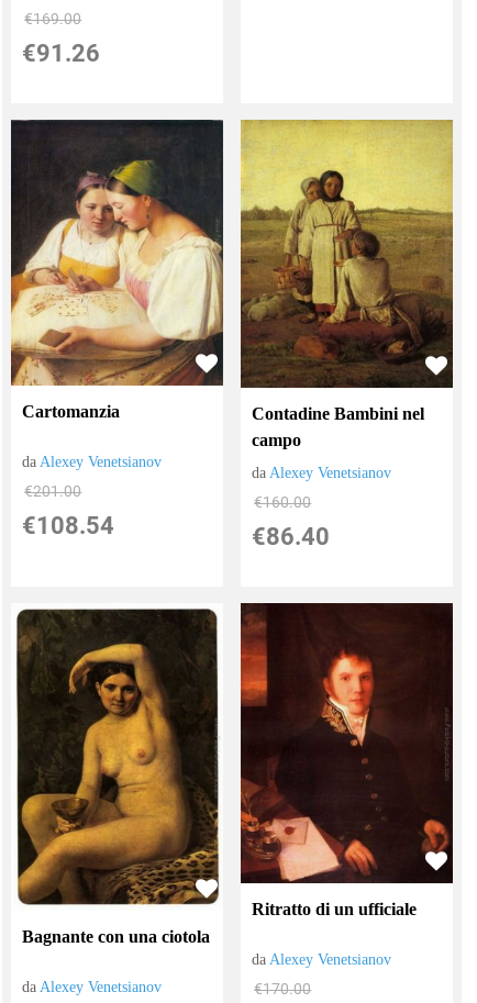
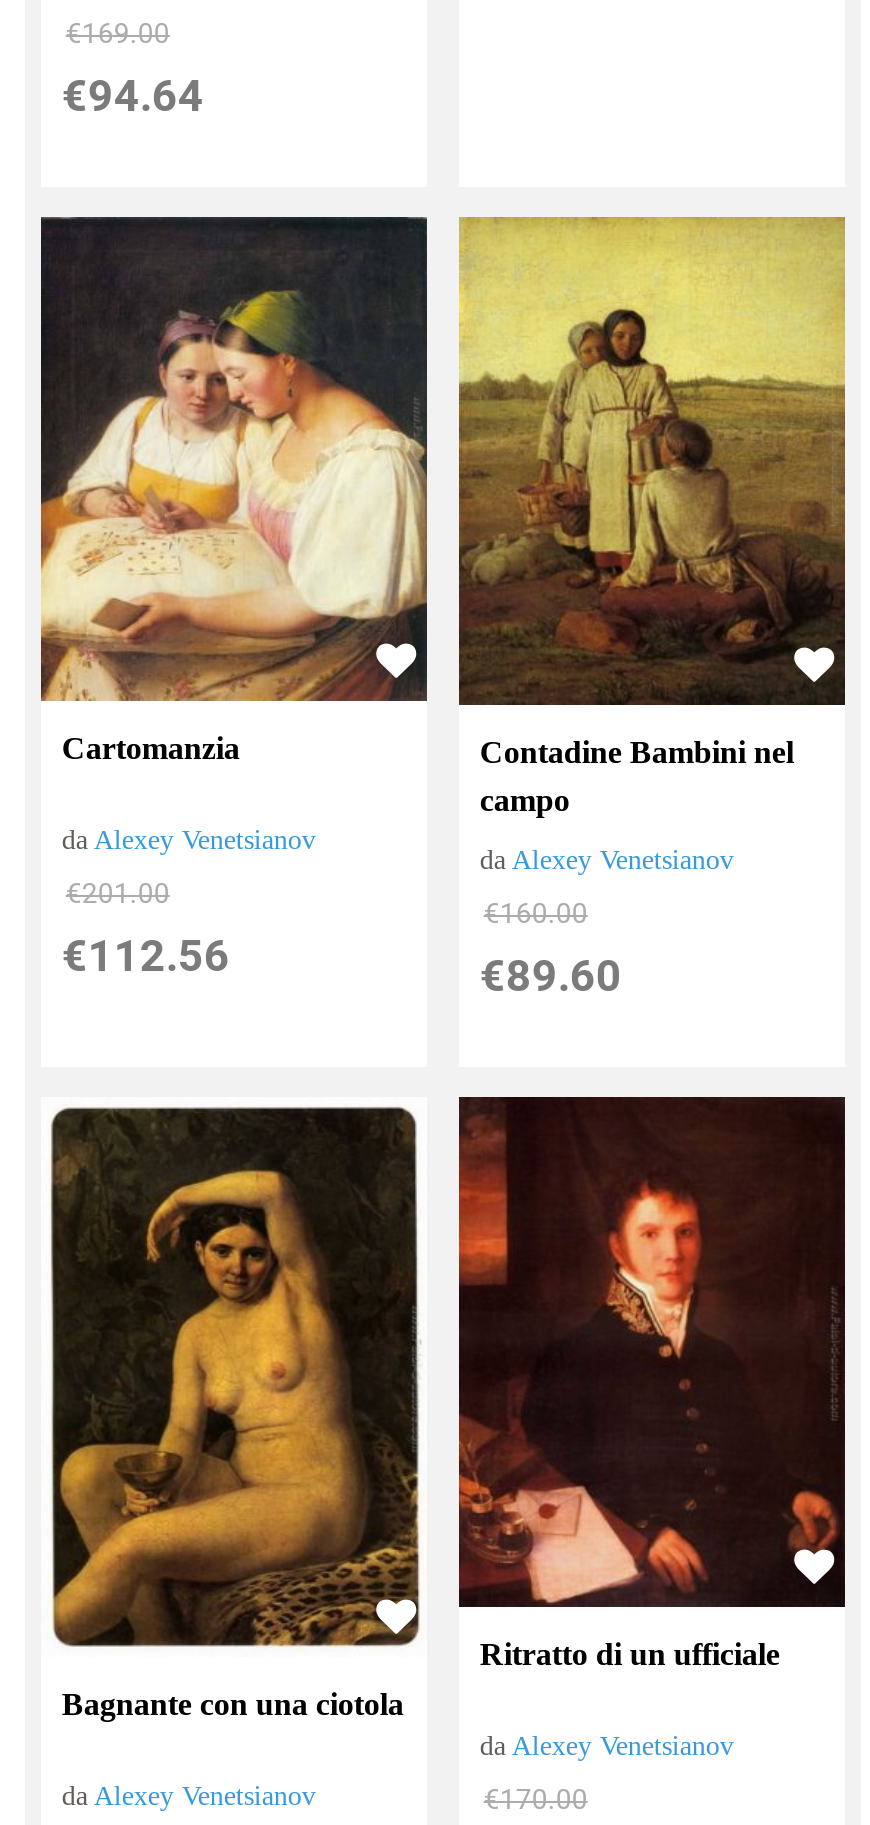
[22,39,100,67] €91.26 -> [62,70,204,120] €94.64
[22,512,115,539] €108.54 -> [62,931,230,981] €112.56
[252,523,330,550] €86.40 -> [480,951,622,1001] €89.60

